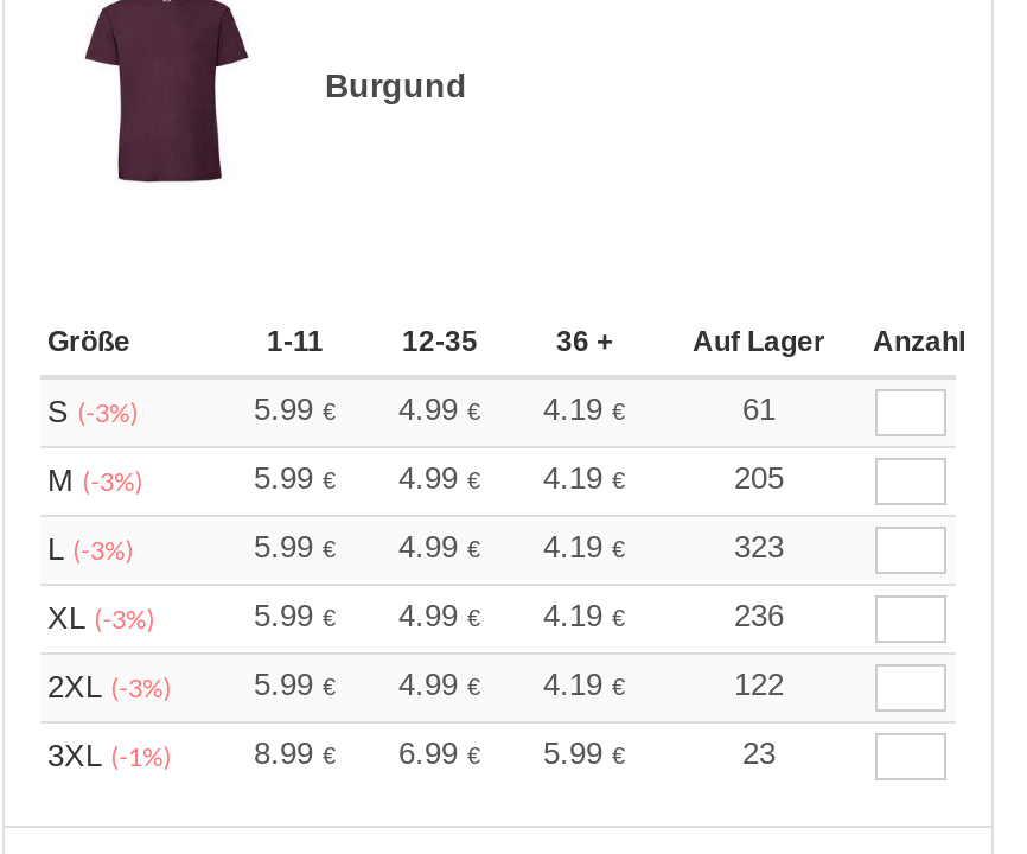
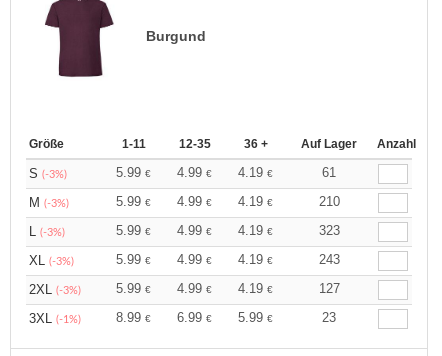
[734,460,784,496] 205 -> [318,194,339,209] 210
[734,598,784,633] 236 -> [318,252,339,267] 243
[734,667,784,702] 122 -> [318,281,339,296] 127

